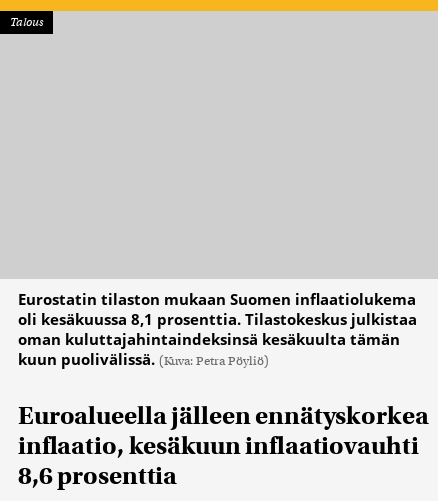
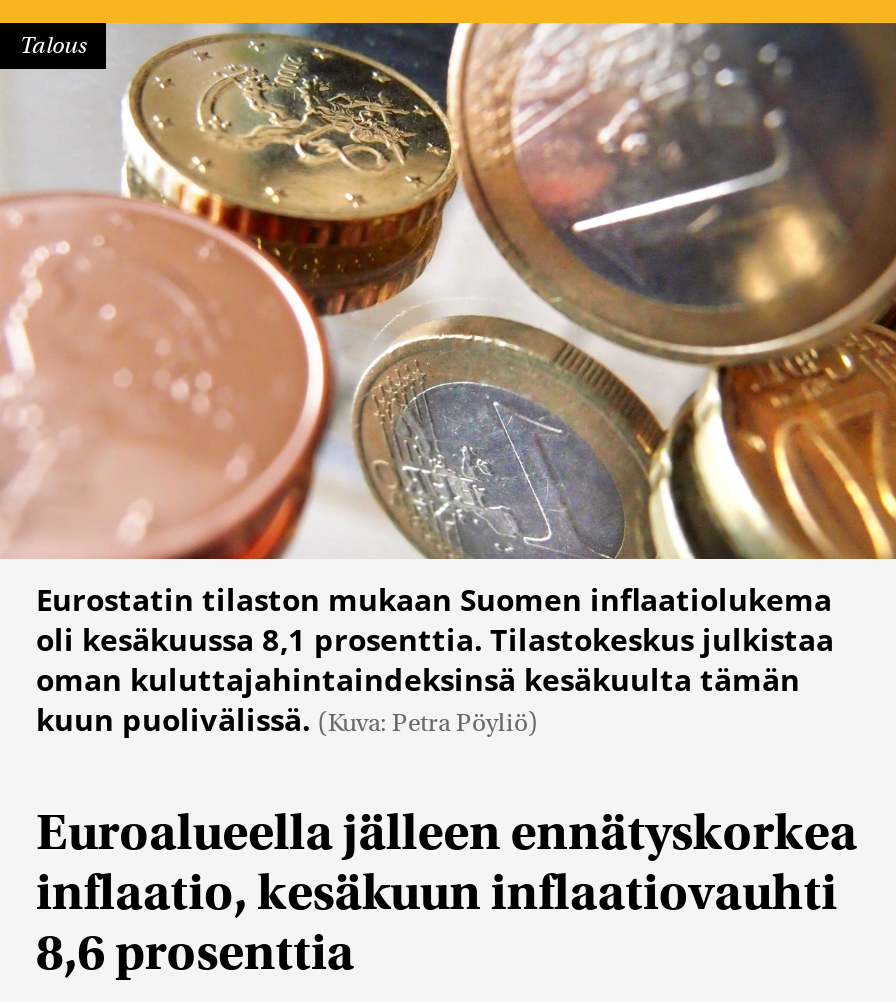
none -> [6,21,890,561] [image]

